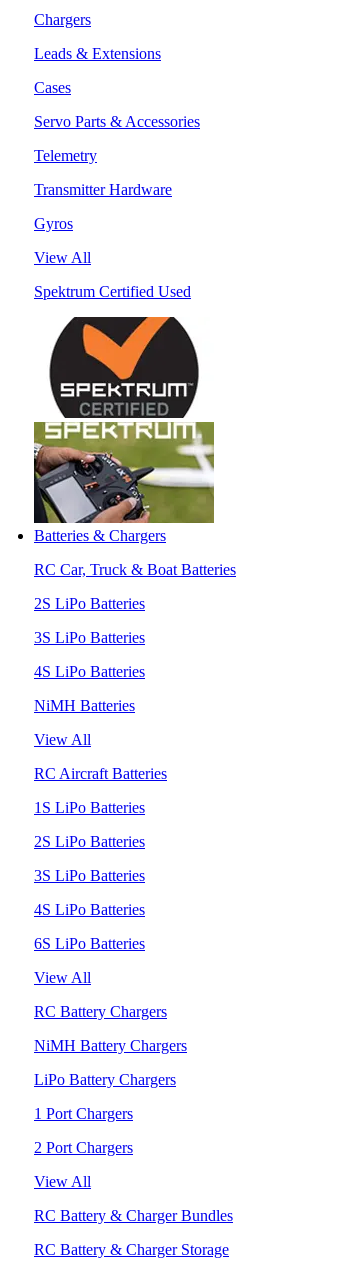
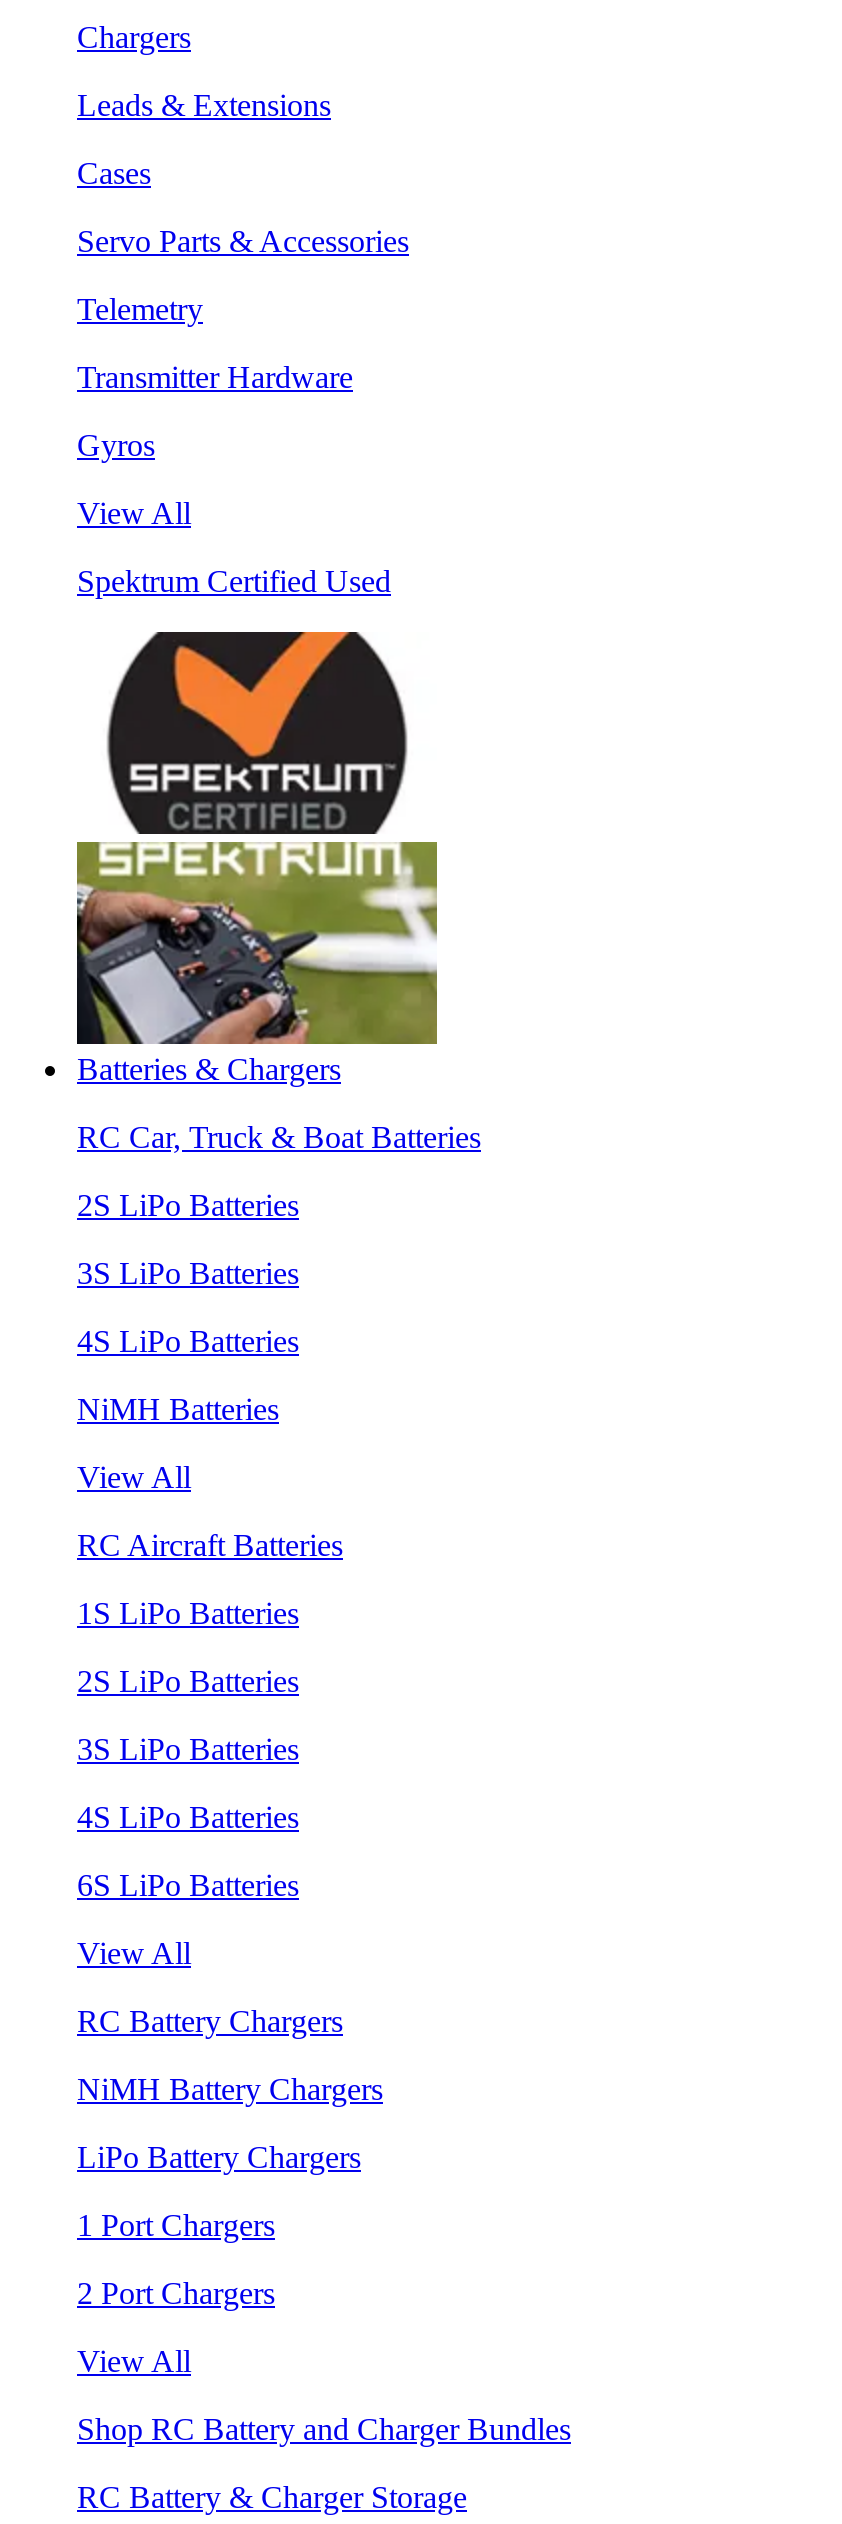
[34,1207,233,1224] RC Battery & Charger Bundles -> [77,2412,571,2446] Shop RC Battery and Charger Bundles

